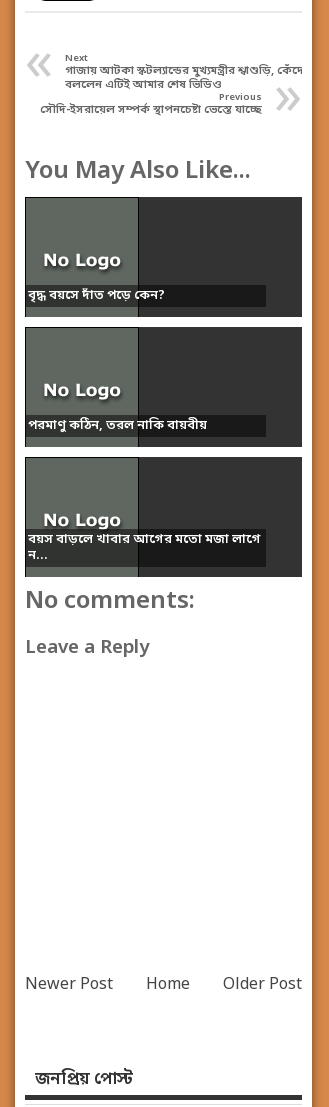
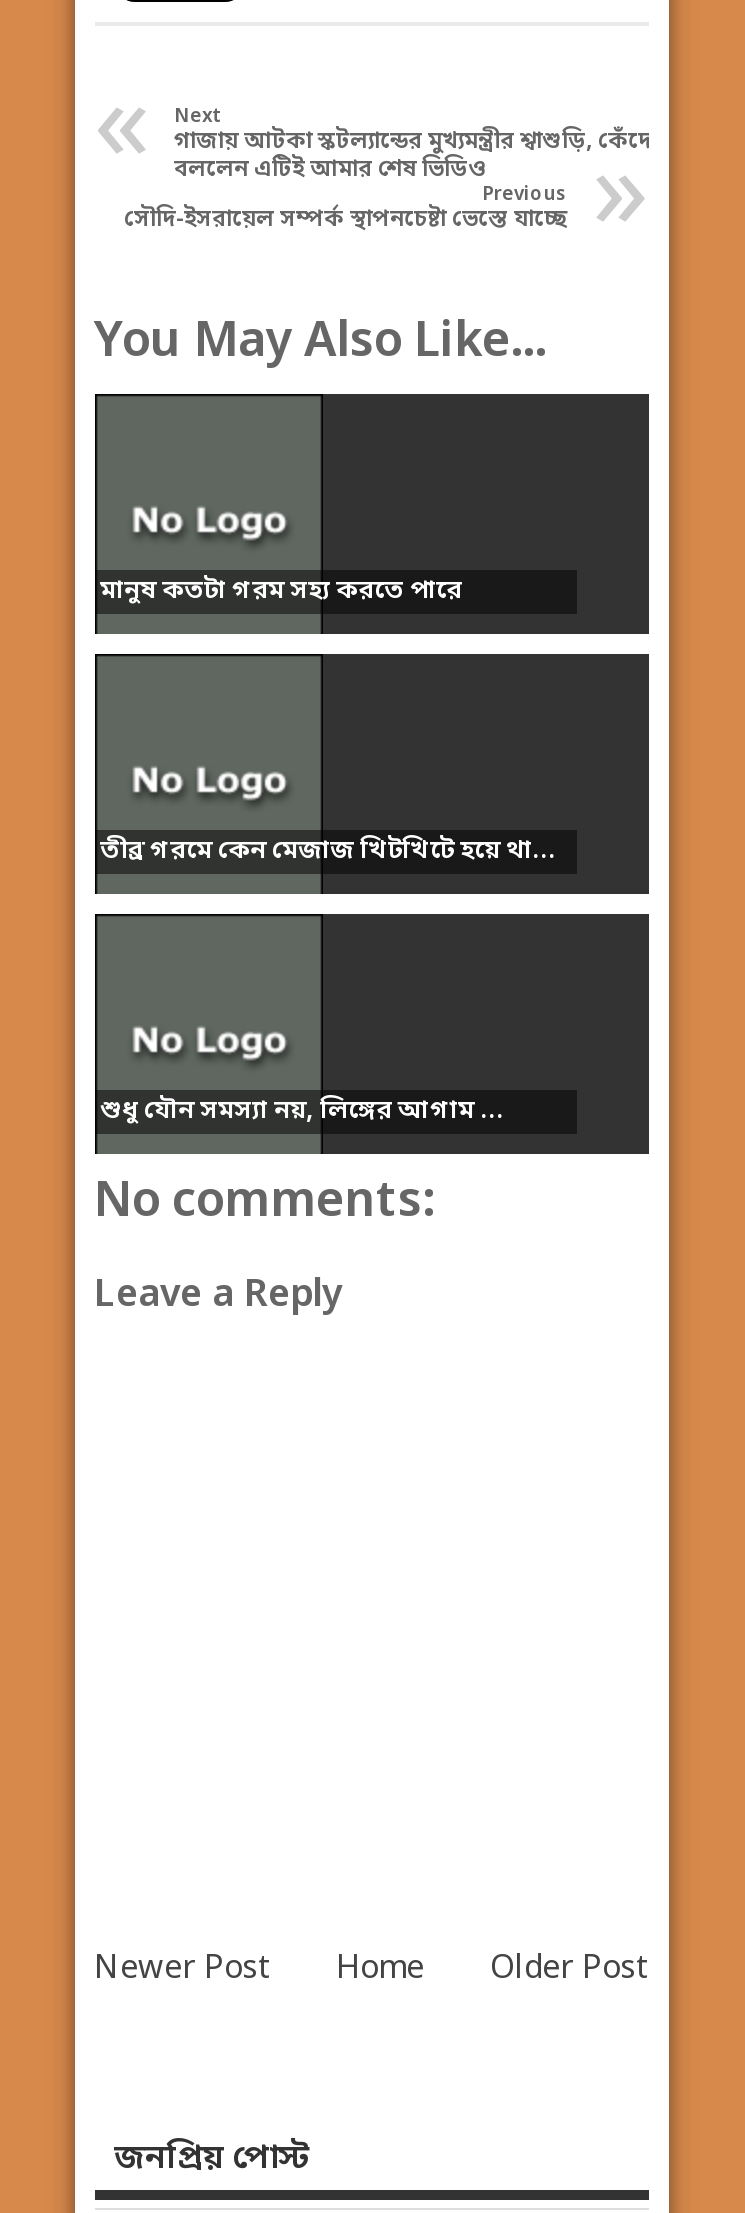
[27,287,164,304] বৃদ্ধ বয়সে দাঁত পড়ে কেন? -> [100,574,462,608] মানুষ কতটা গরম সহ্য করতে পারে
[27,417,206,434] পরমাণু কঠিন, তরল নাকি বায়বীয় -> [100,834,556,868] তীব্র গরমে কেন মেজাজ খিটখিটে হয়ে থা...
[27,531,260,564] বয়স বাড়লে খাবার আগের মতো মজা লাগে | ন... -> [100,1094,504,1128] শুধু যৌন সমস্যা নয়, লিঙ্গের আগাম ...

